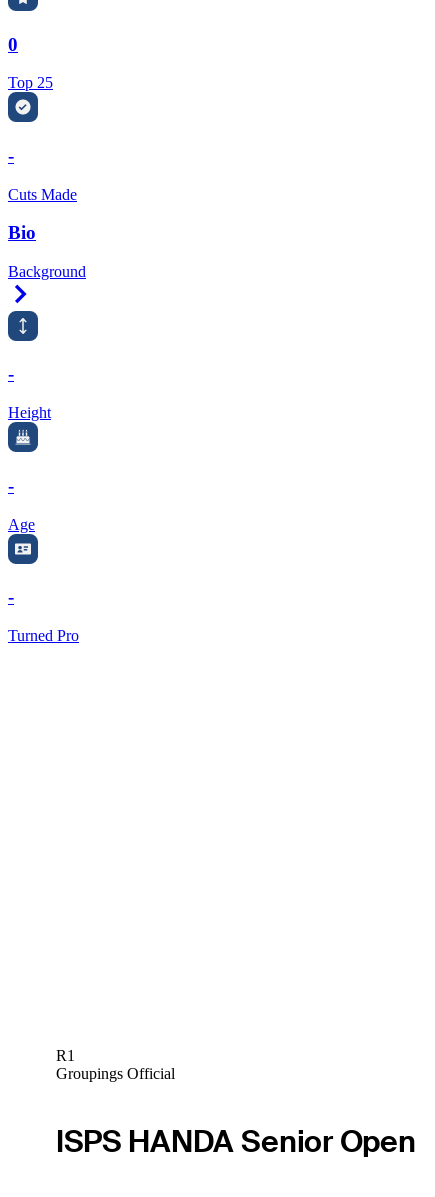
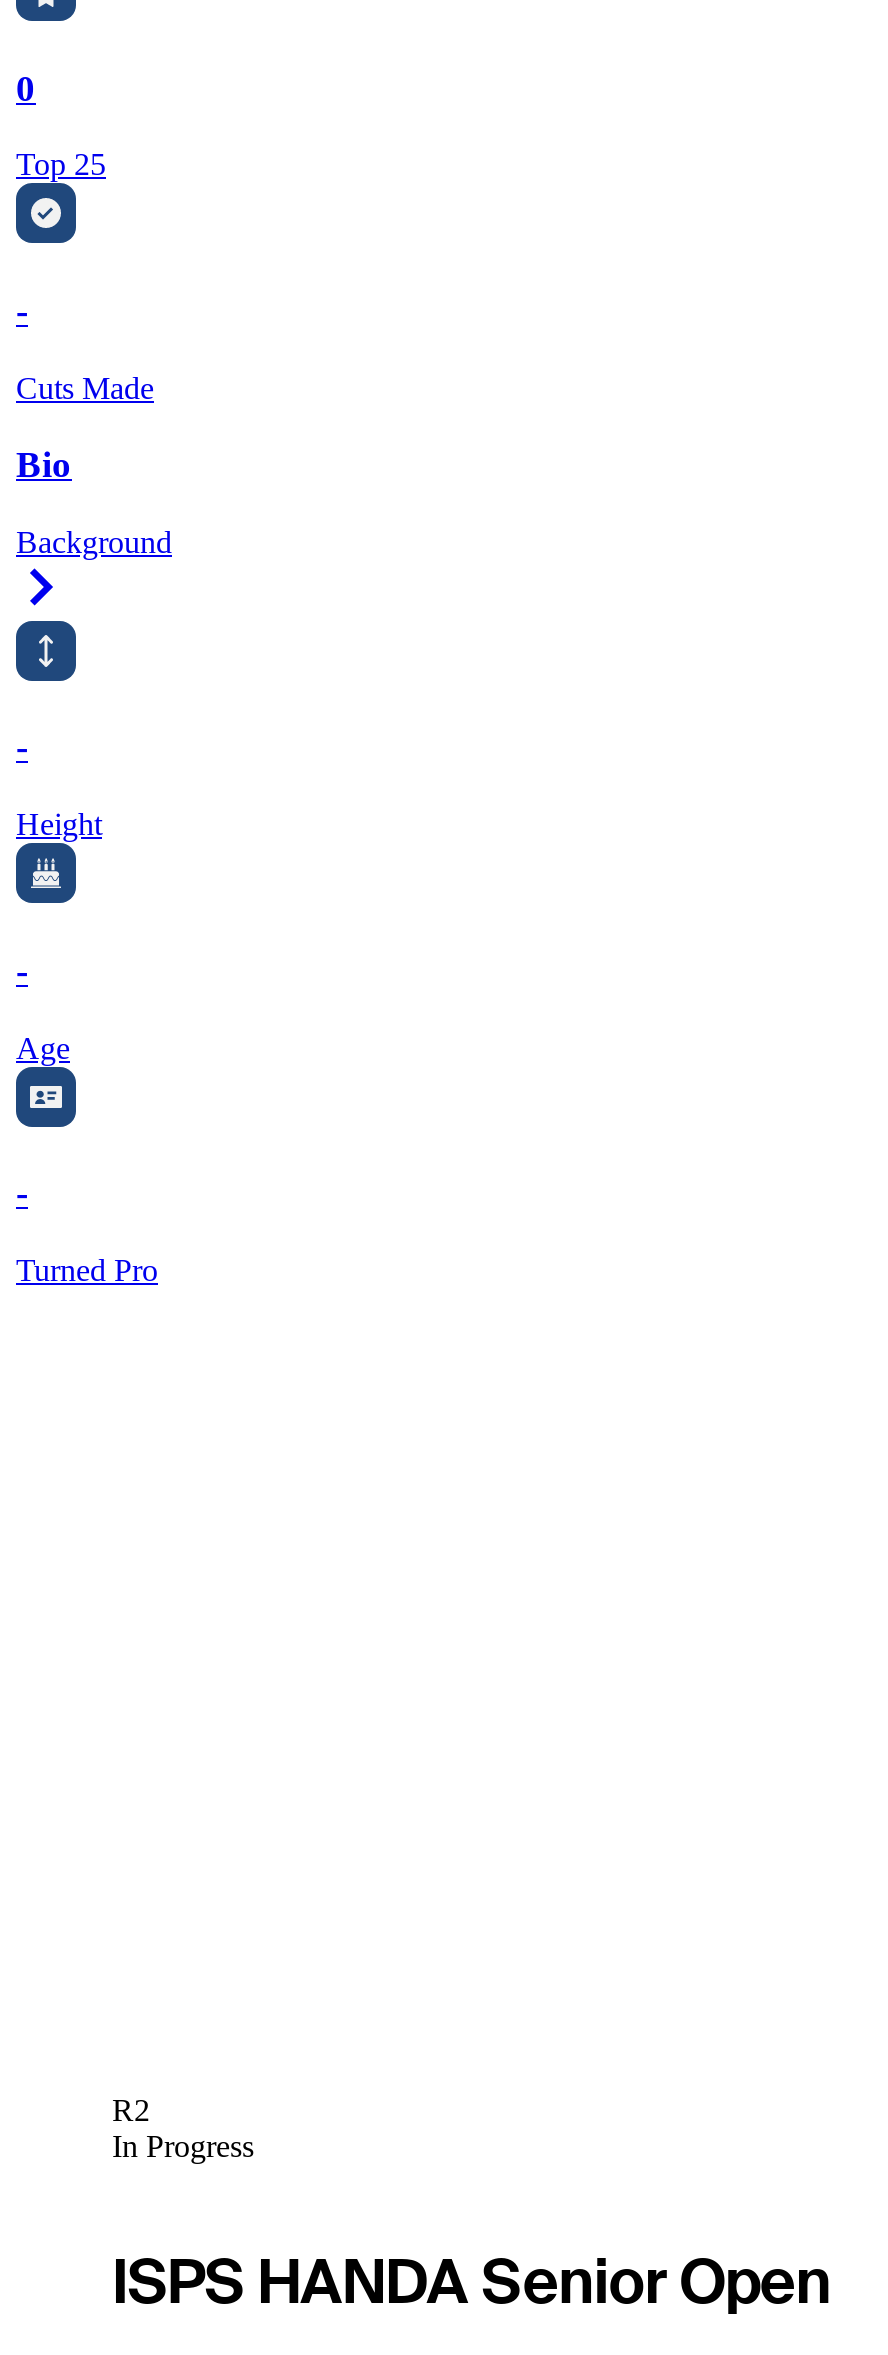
[56,1047,175,1082] R1 | Groupings Official -> [112,2094,254,2164] R2 | In Progress

